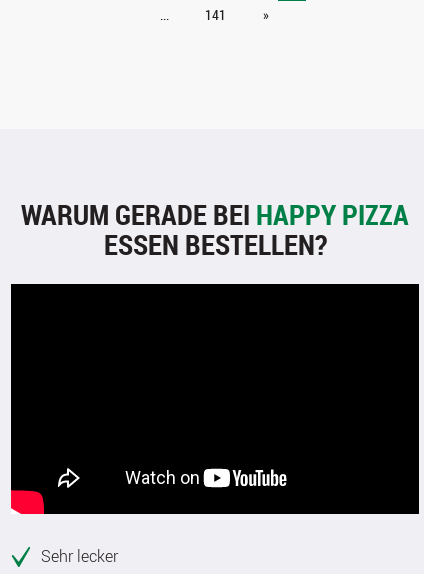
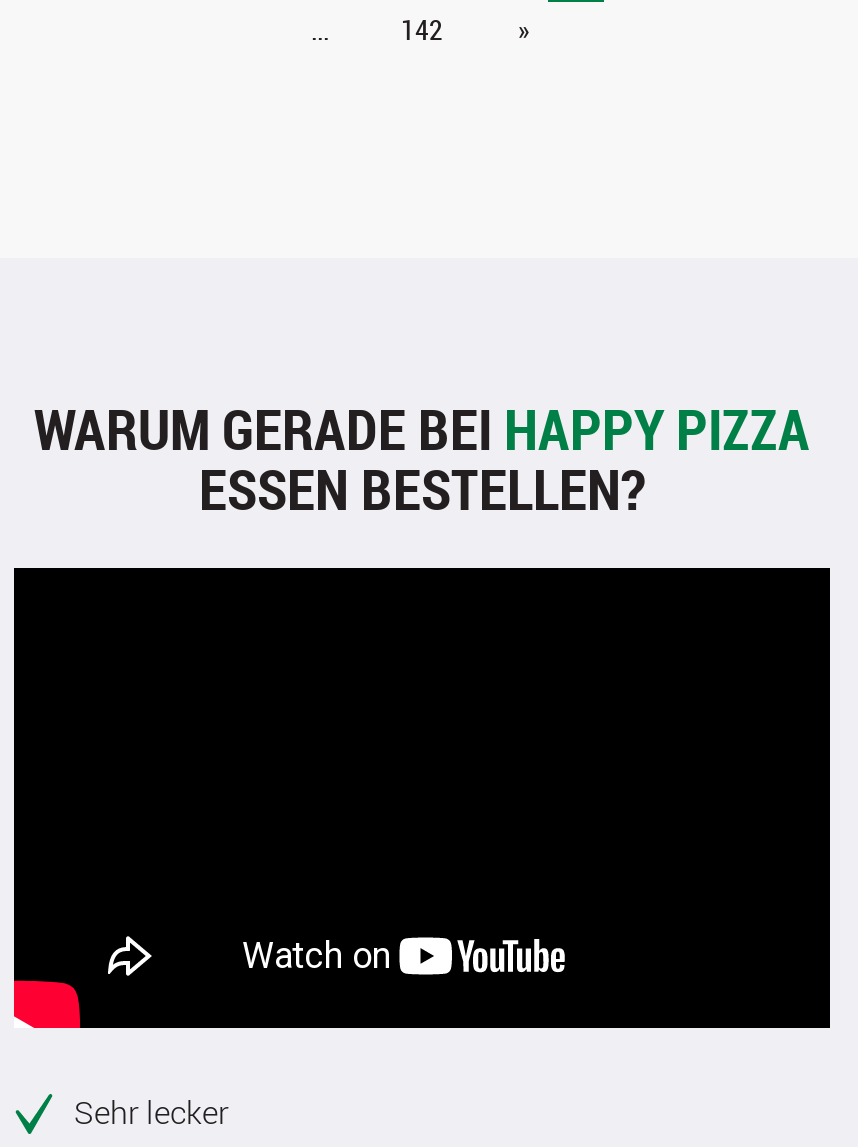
[204,5,225,24] 141 -> [401,10,443,48] 142

